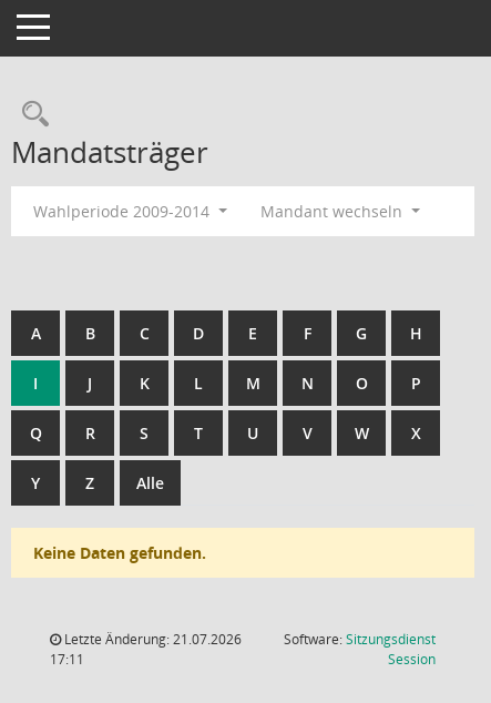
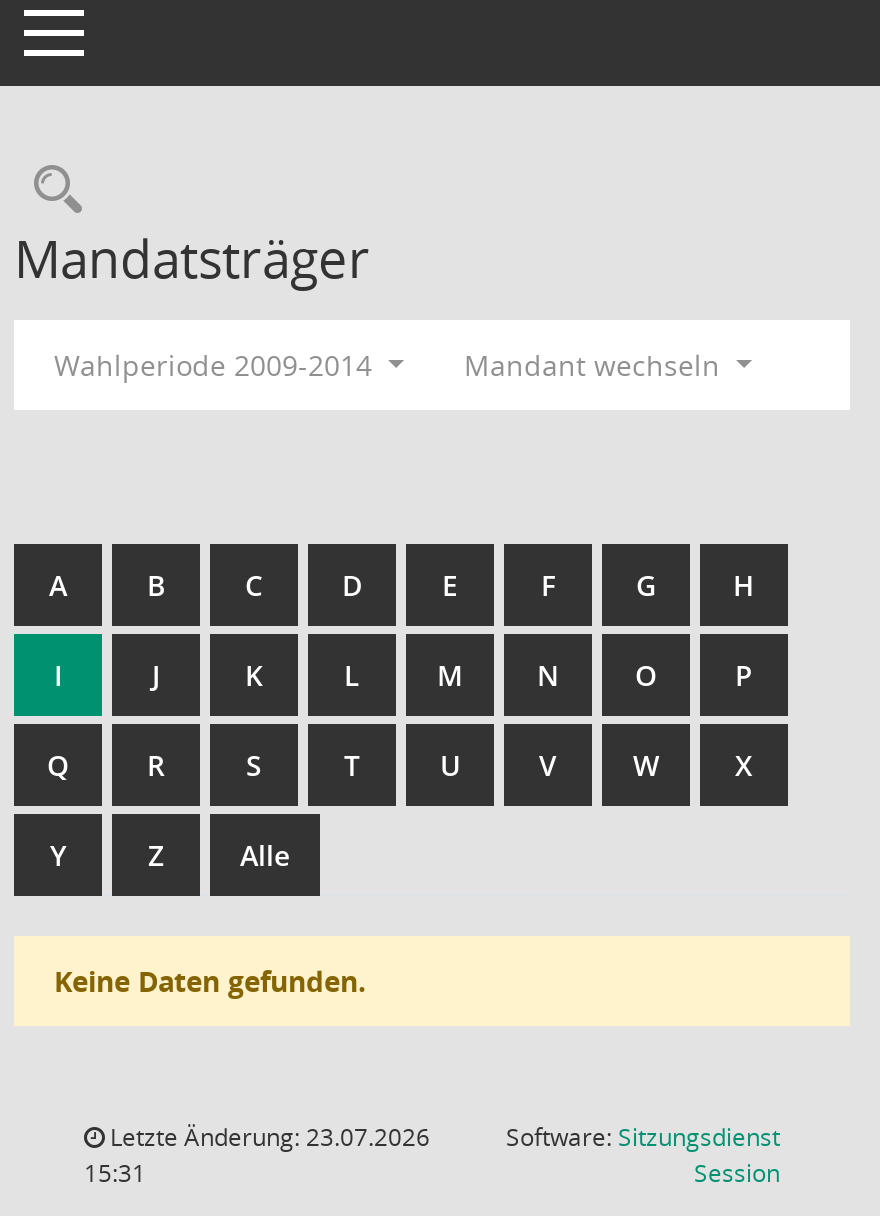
[61,630,242,649] Letzte Änderung: 21.07.2026 -> [104,1120,430,1154] Letzte Änderung: 23.07.2026
[50,650,84,669] 17:11 -> [84,1156,146,1190] 15:31

